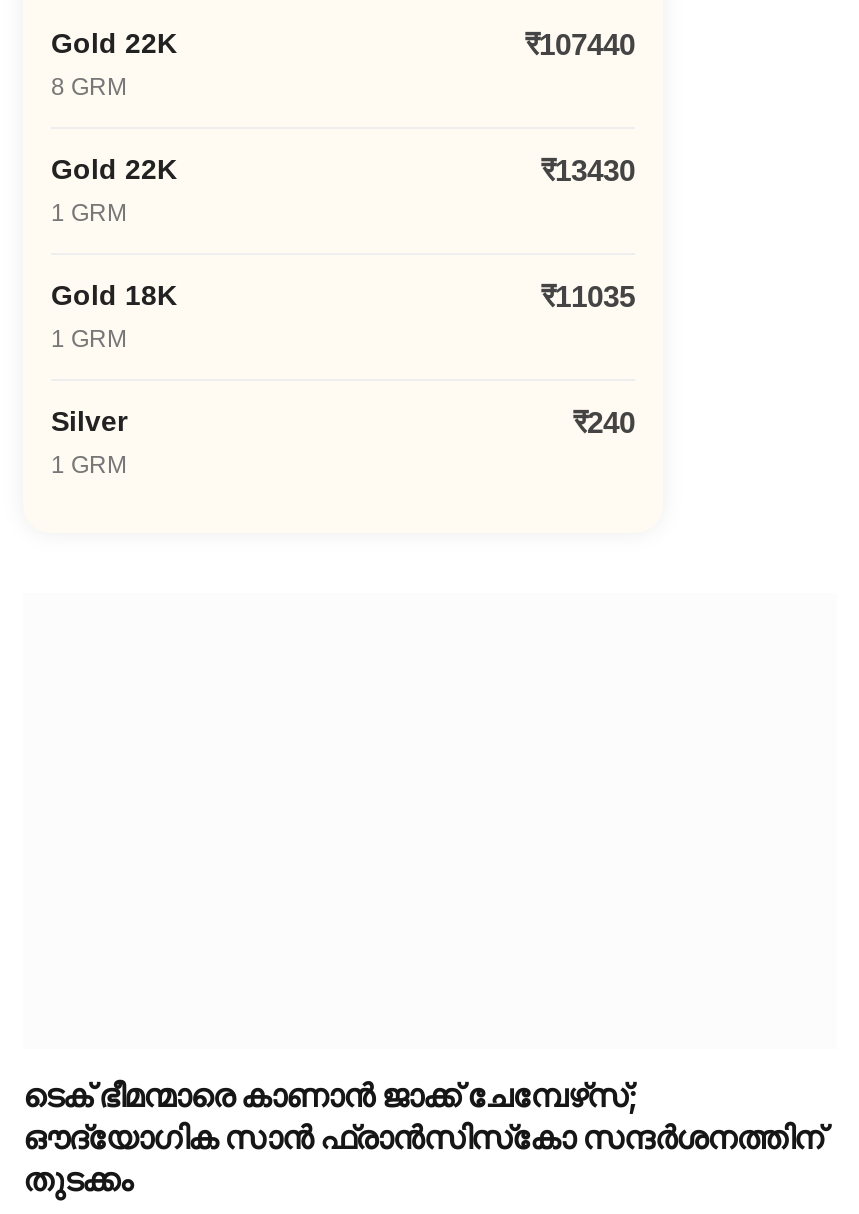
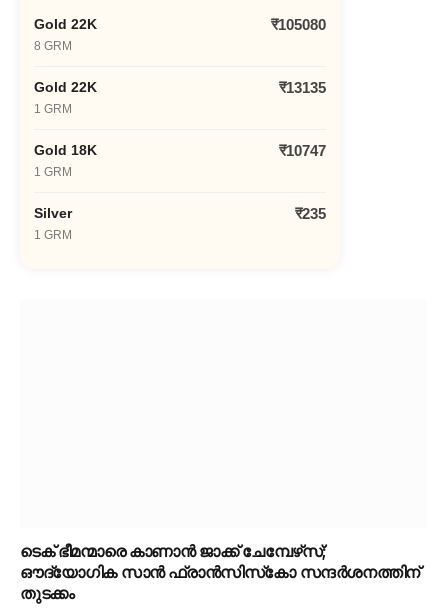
[525,26,635,60] ₹107440 -> [271,16,326,33] ₹105080
[541,152,635,186] ₹13430 -> [279,79,326,96] ₹13135
[541,278,635,312] ₹11035 -> [279,142,326,159] ₹10747
[573,404,635,438] ₹240 -> [295,205,326,222] ₹235

